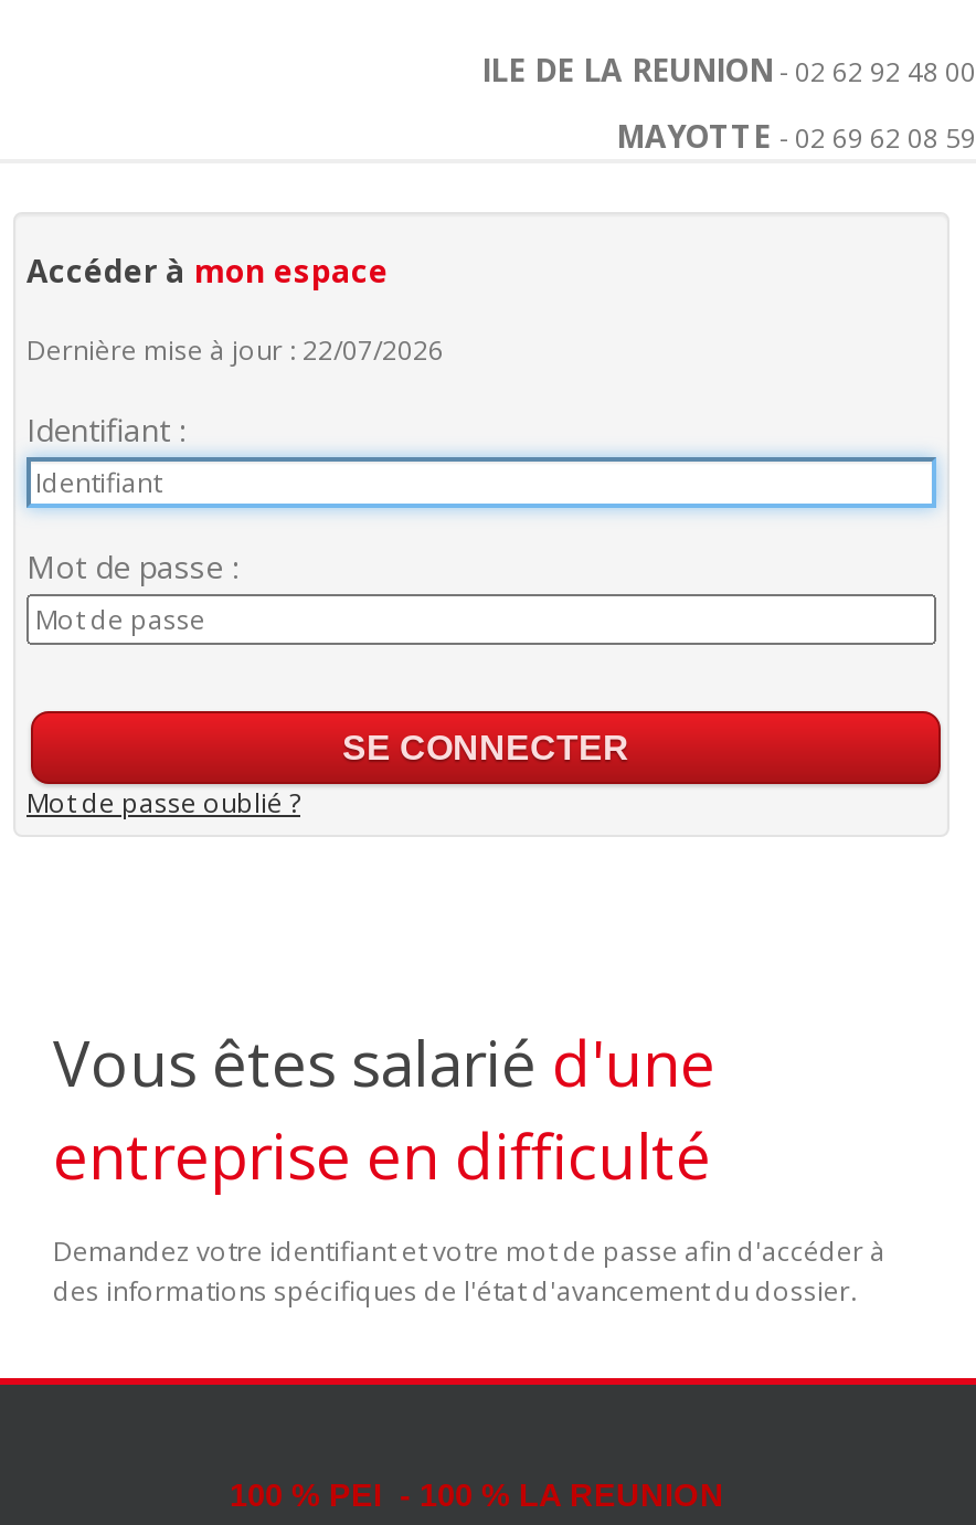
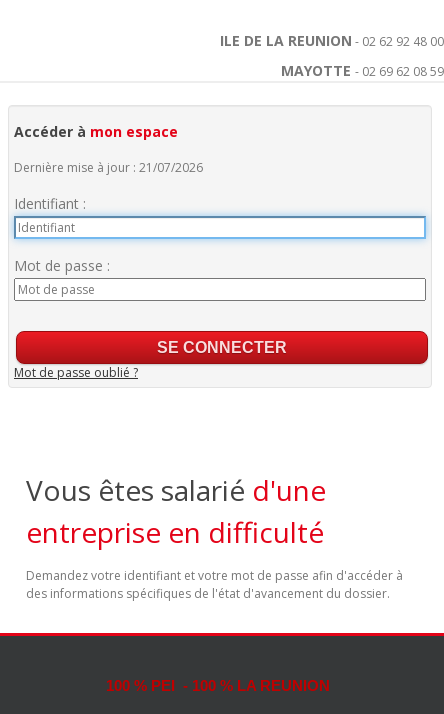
[26,332,444,370] Dernière mise à jour : 22/07/2026 -> [14,159,203,176] Dernière mise à jour : 21/07/2026

